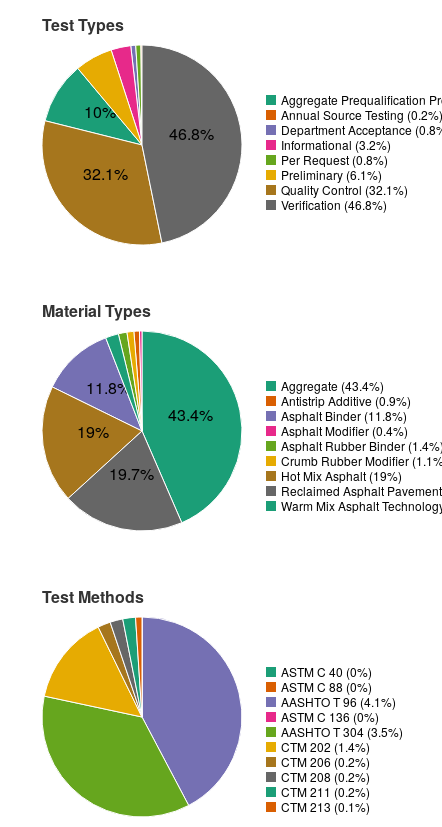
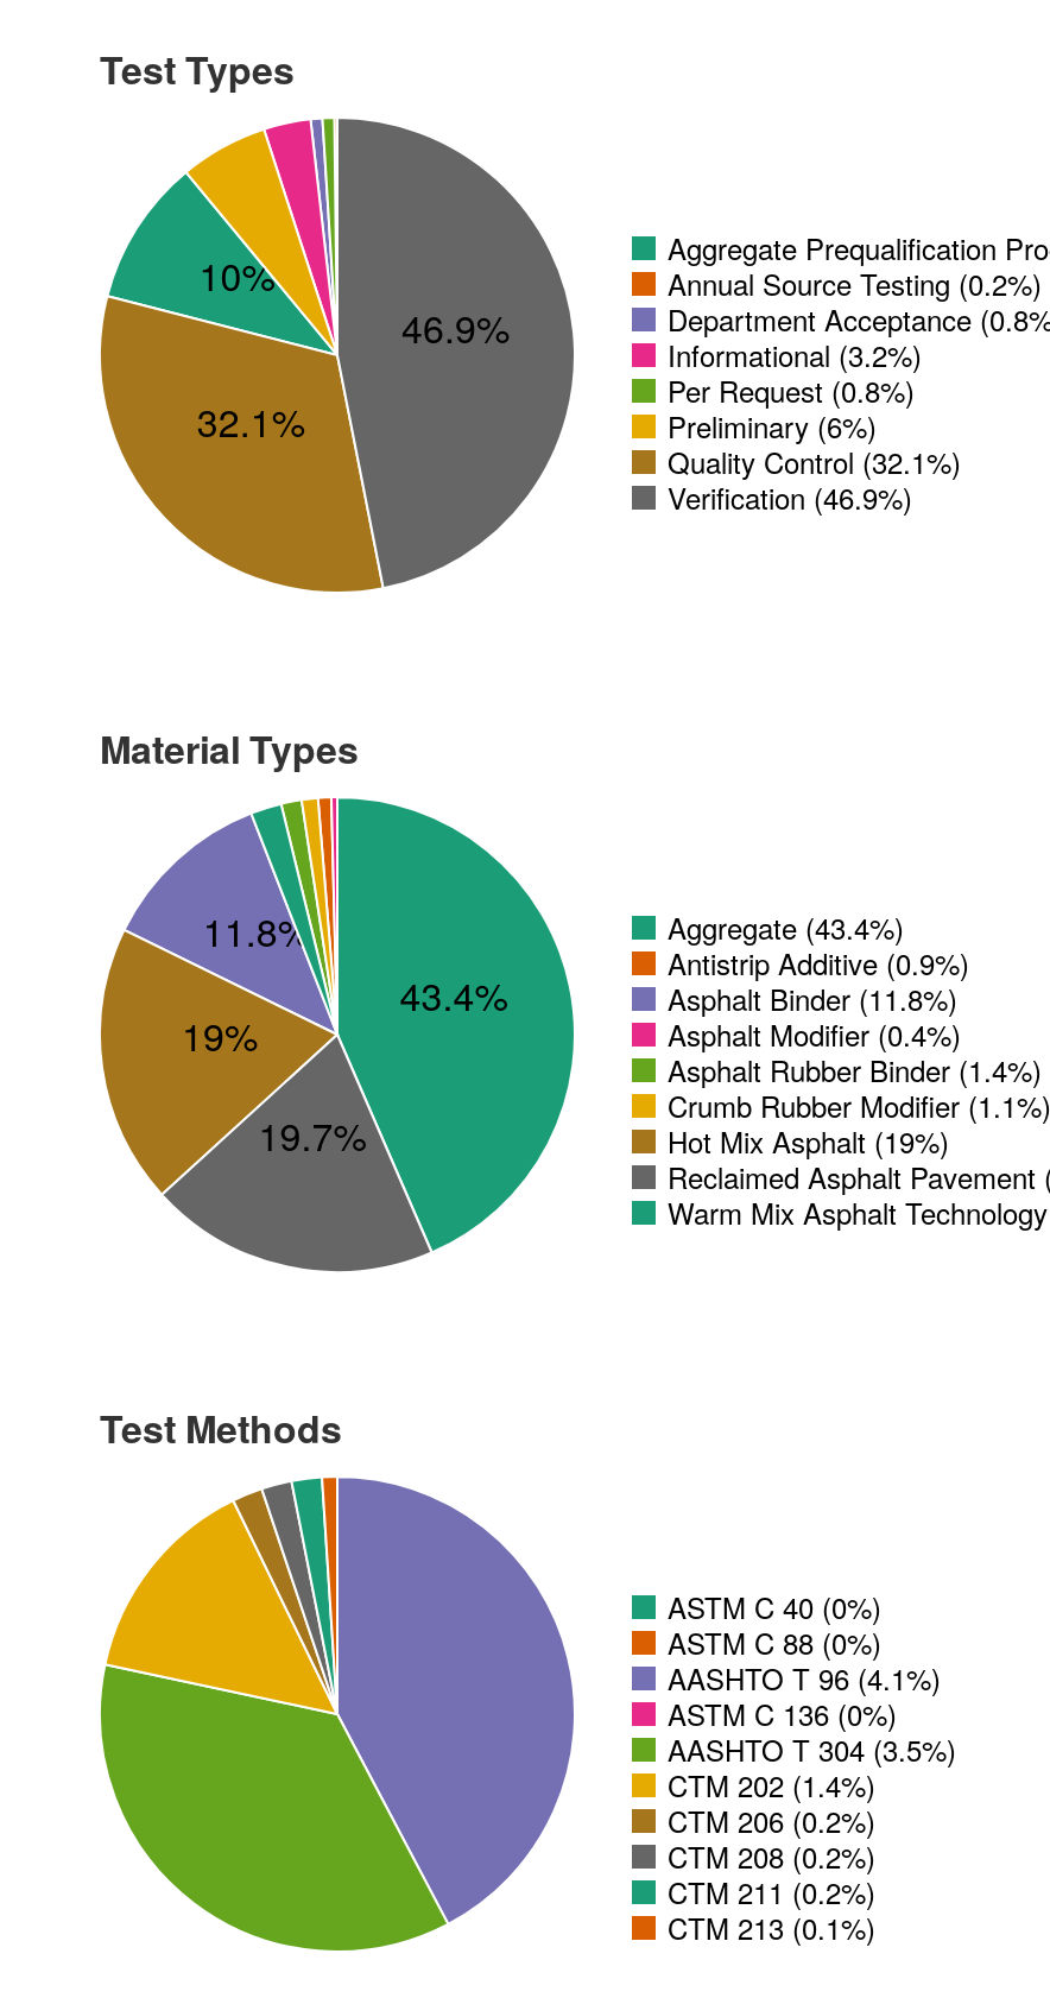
[169,122,214,145] 46.8% -> [401,300,510,354] 46.9%
[281,166,382,183] Preliminary (6.1%) -> [668,405,877,447] Preliminary (6%)
[281,196,387,213] Verification (46.8%) -> [668,476,912,518] Verification (46.9%)

